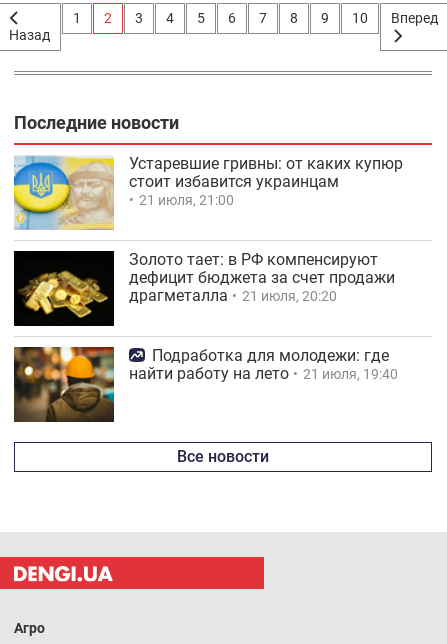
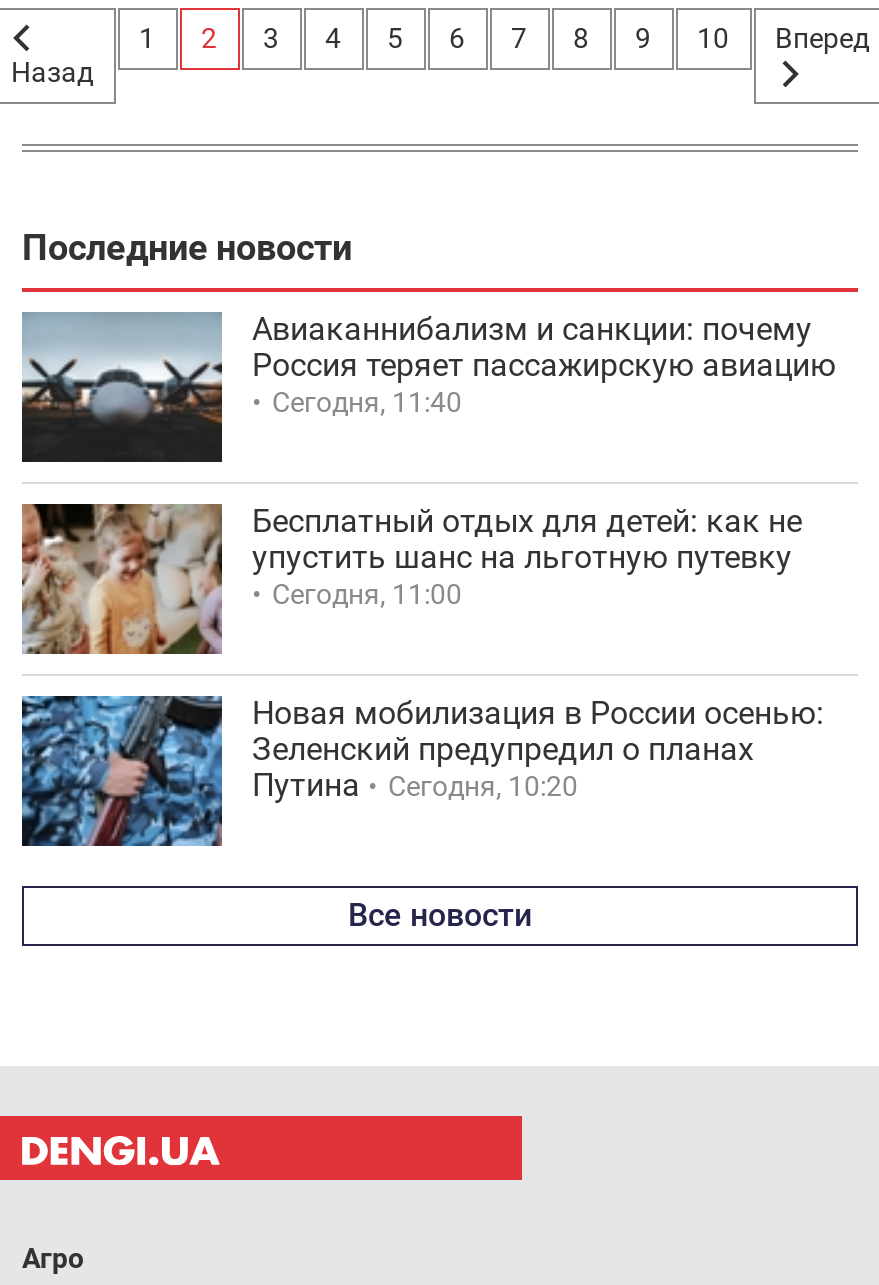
[13,154,403,230] [image] | Устаревшие гривны: от каких купюр | стоит избавится украинцам | 21 июля, 21:00 -> [20,310,836,464] [image] | Авиаканнибализм и санкции: почему | Россия теряет пассажирскую авиацию | Сегодня, 11:40
[13,250,395,327] [image] | Золото тает: в РФ компенсируют | дефицит бюджета за счет продажи | драгметалла | 21 июля, 20:20 -> [20,502,802,656] [image] | Бесплатный отдых для детей: как не | упустить шанс на льготную путевку | Сегодня, 11:00
[13,346,398,423] [image] | Подработка для молодежи: где | найти работу на лето | 21 июля, 19:40 -> [20,694,824,848] [image] | Новая мобилизация в России осенью: | Зеленский предупредил о планах | Путина | Сегодня, 10:20

